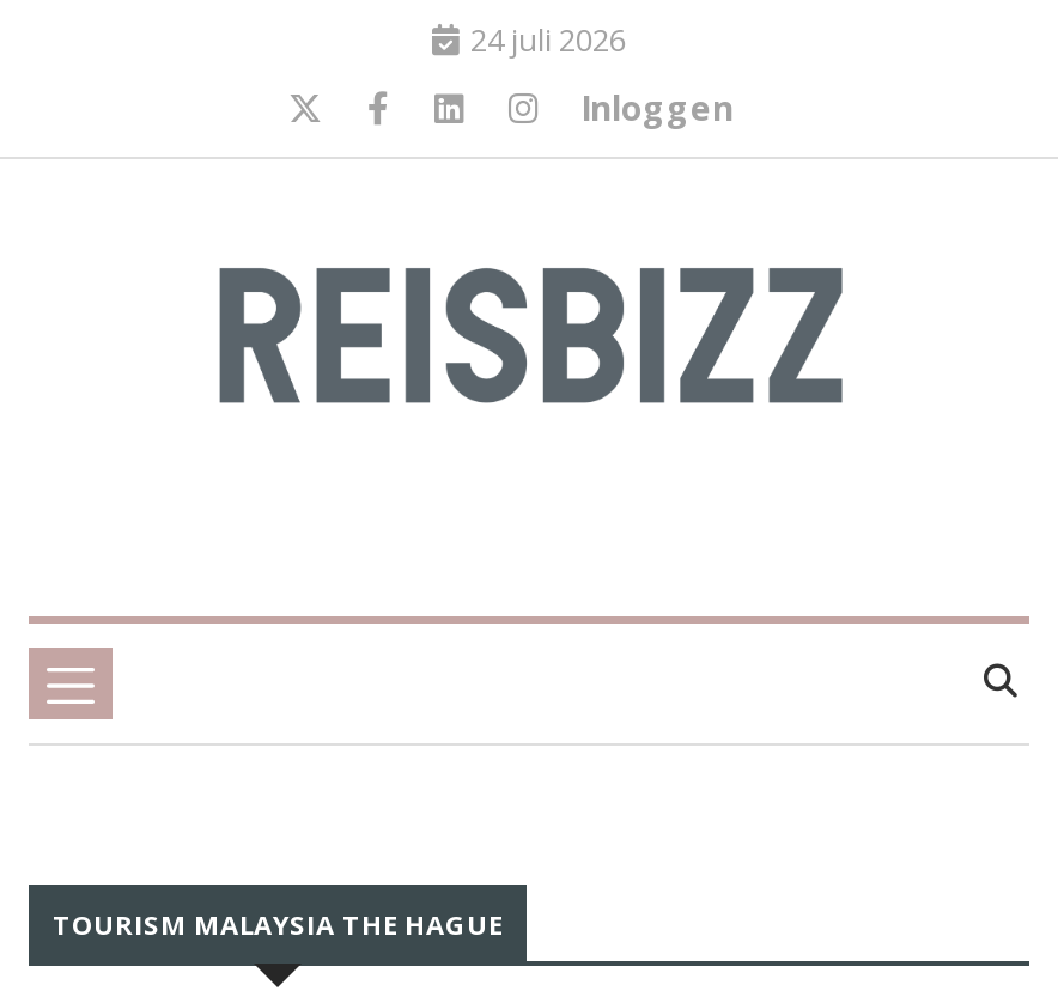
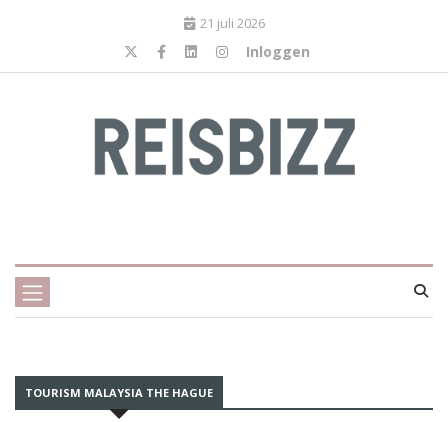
[470,18,626,61] 24 juli 2026 -> [199,14,264,32] 21 juli 2026

